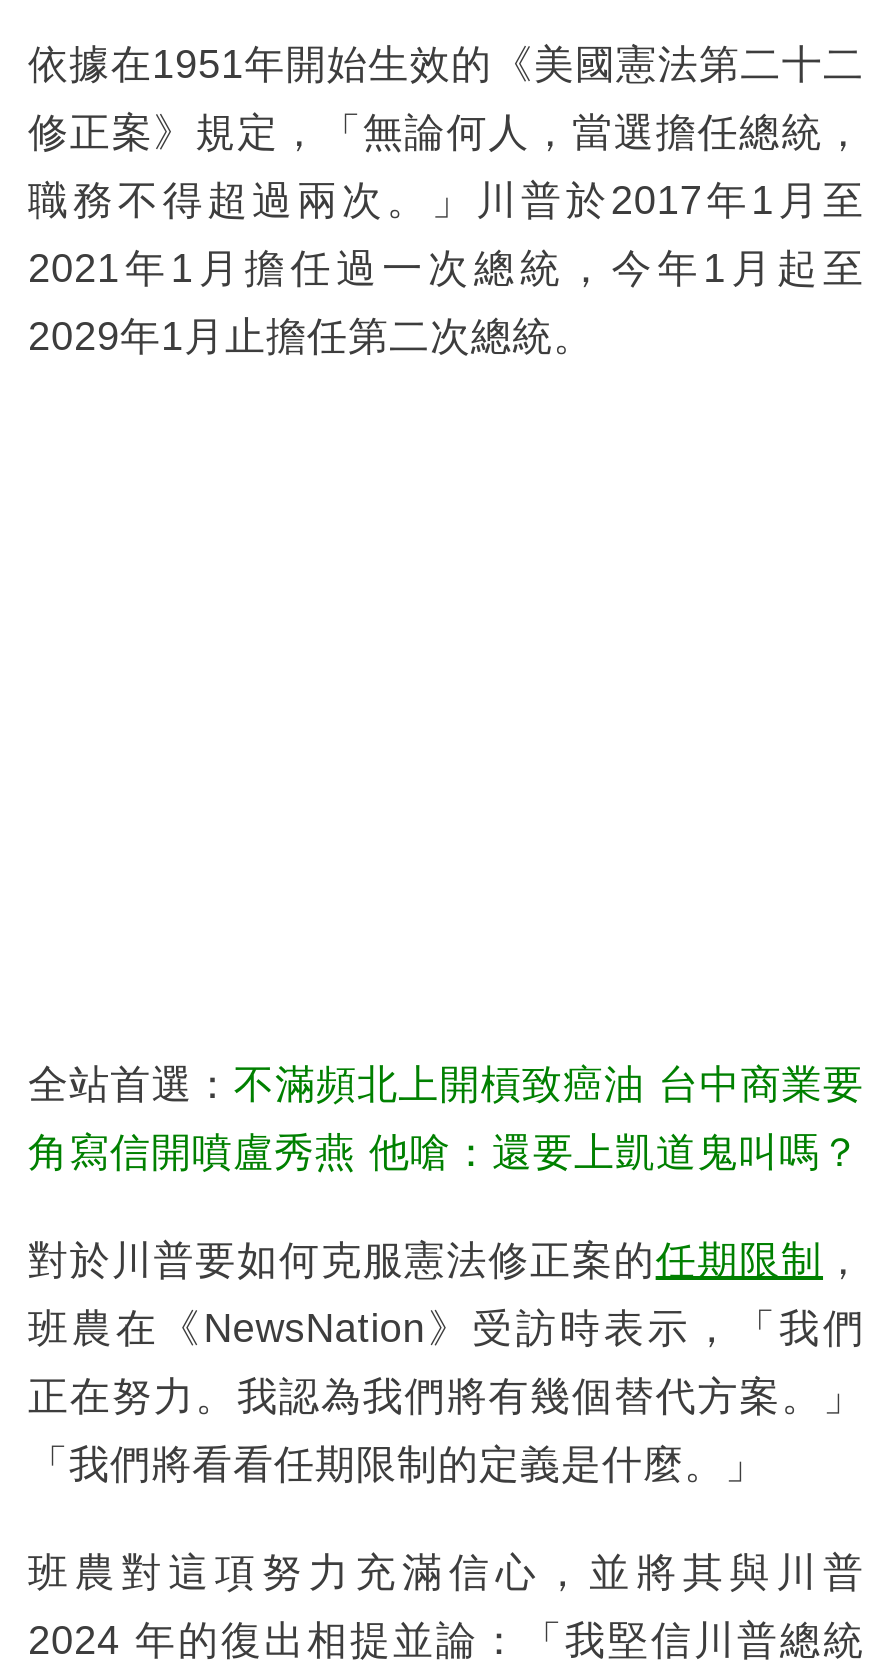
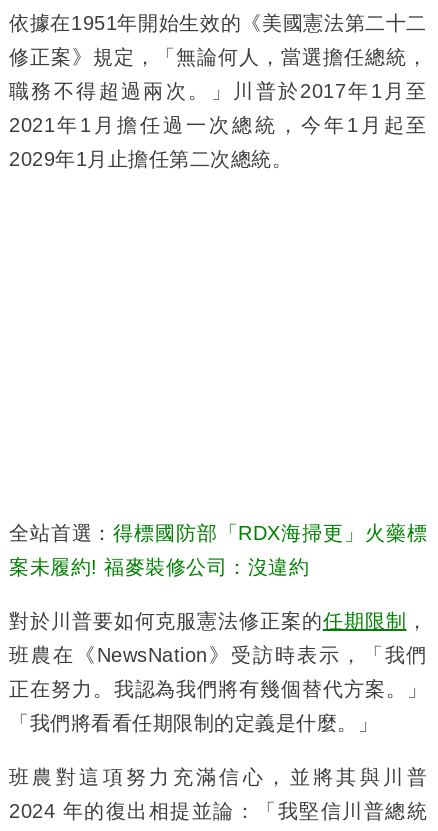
[28,1061,864,1105] 全站首選：不滿頻北上開槓致癌油 台中商業要 -> [9,522,427,544] 全站首選：得標國防部「RDX海掃更」火藥標
[28,1129,861,1173] 角寫信開噴盧秀燕 他嗆：還要上凱道鬼叫嗎？ -> [9,556,309,578] 案未履約! 福麥裝修公司：沒違約

